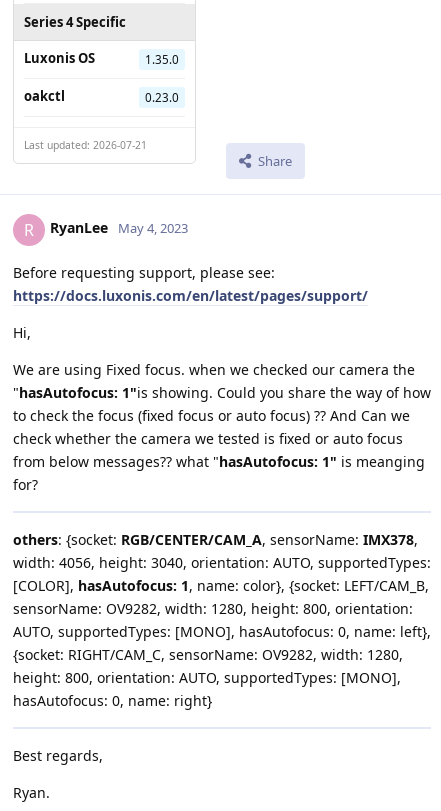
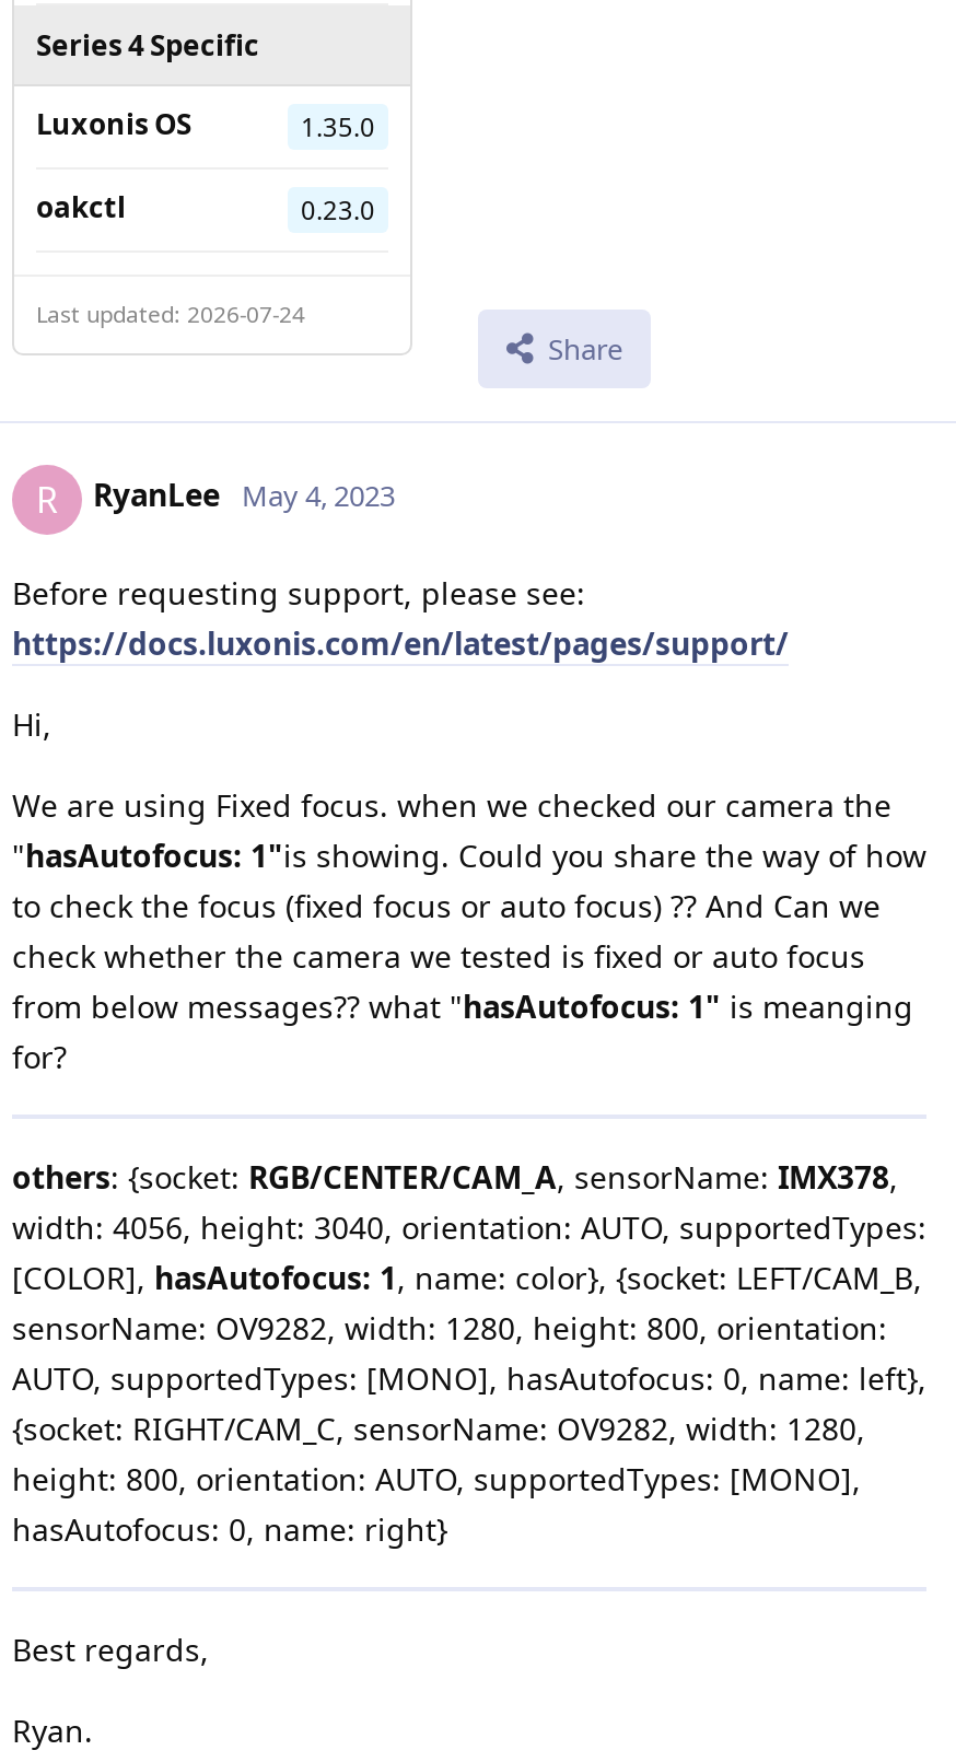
[24,138,147,152] Last updated: 2026-07-21 -> [36,299,305,329] Last updated: 2026-07-24

